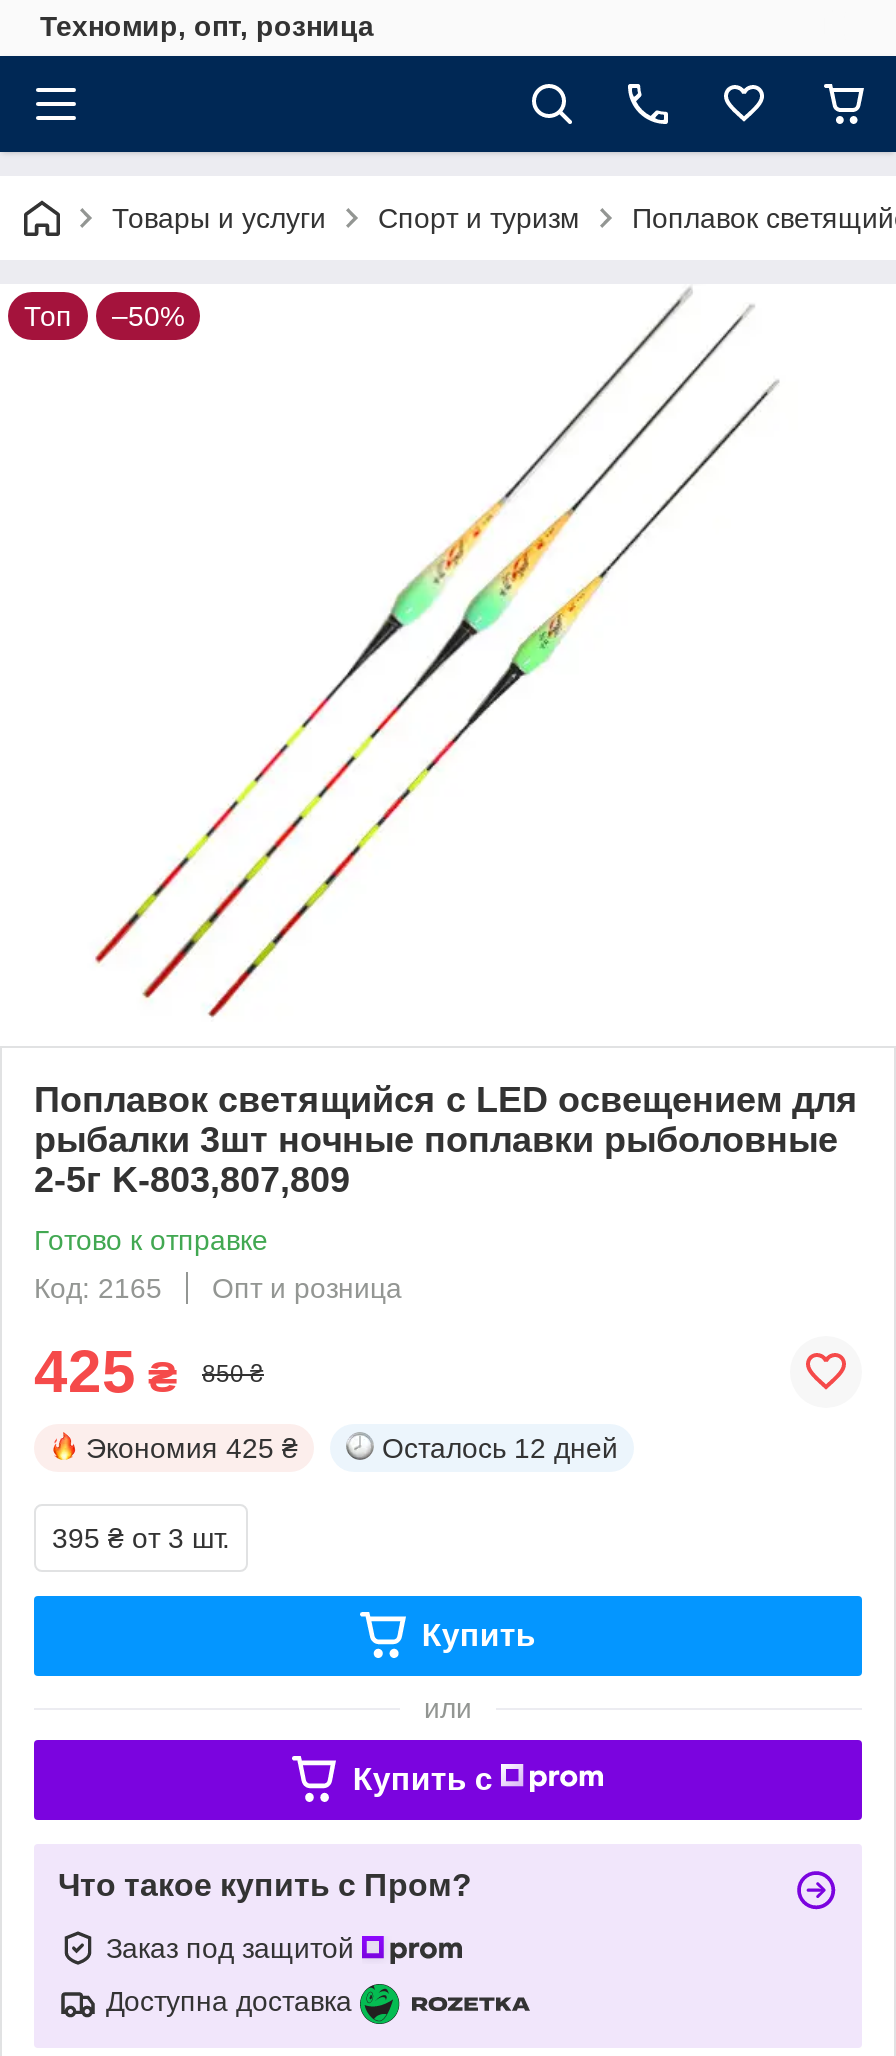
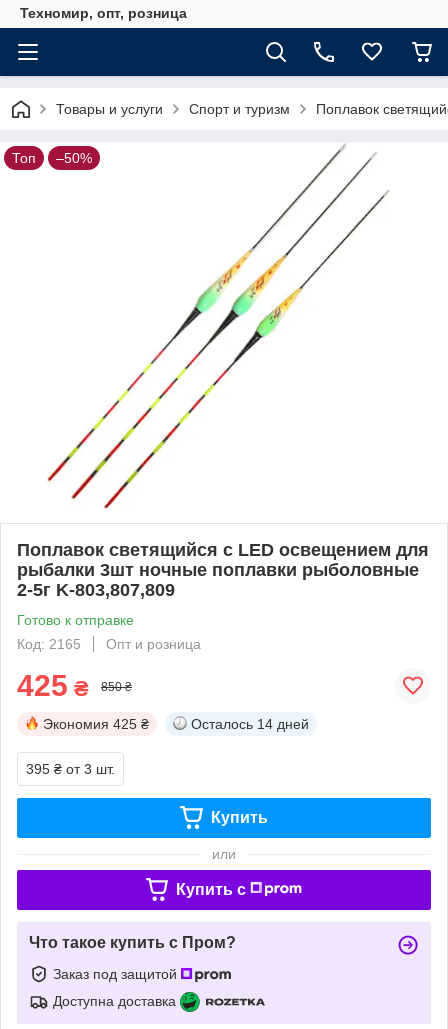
[382,1432,618,1464] Осталось 12 дней -> [191,716,309,732] Осталось 14 дней

